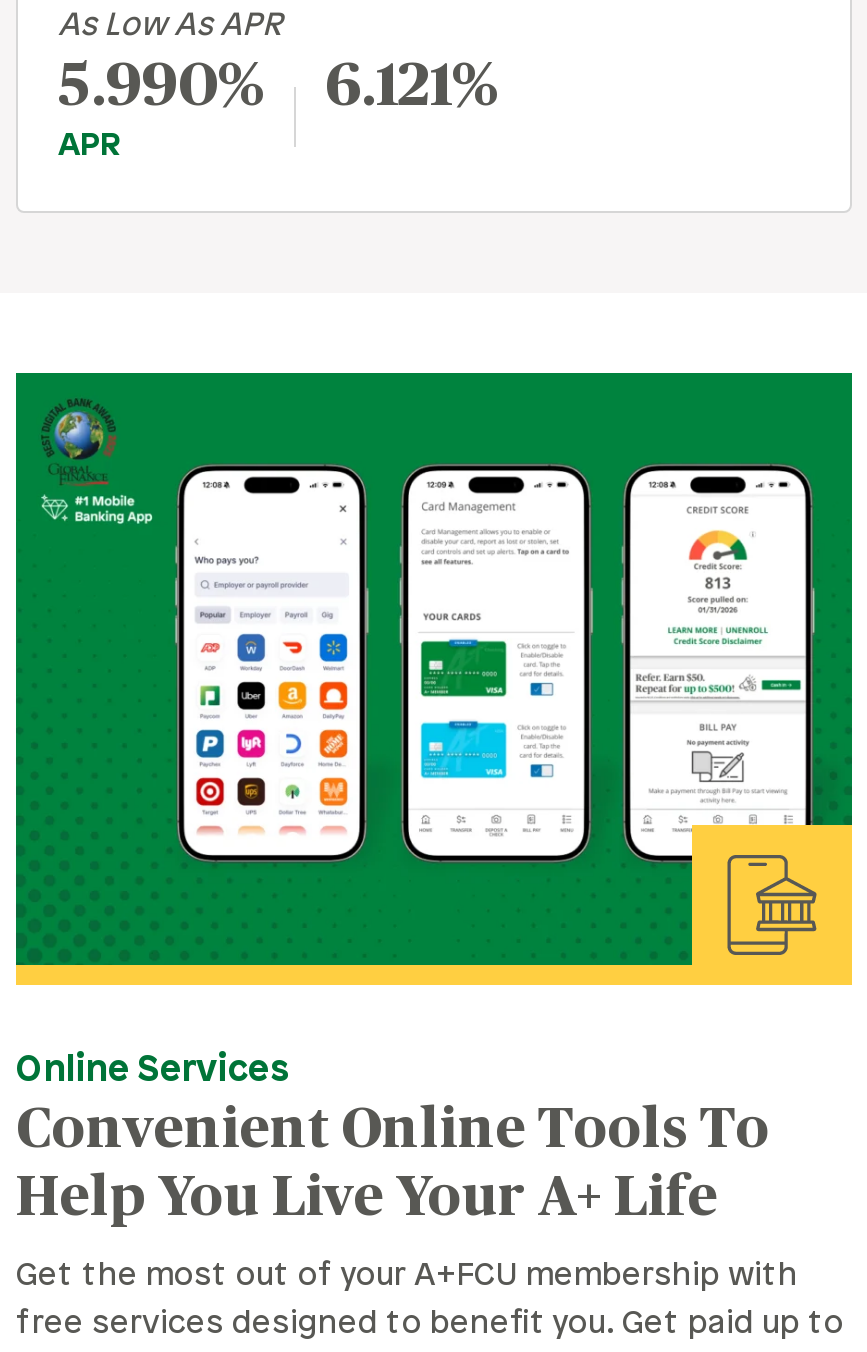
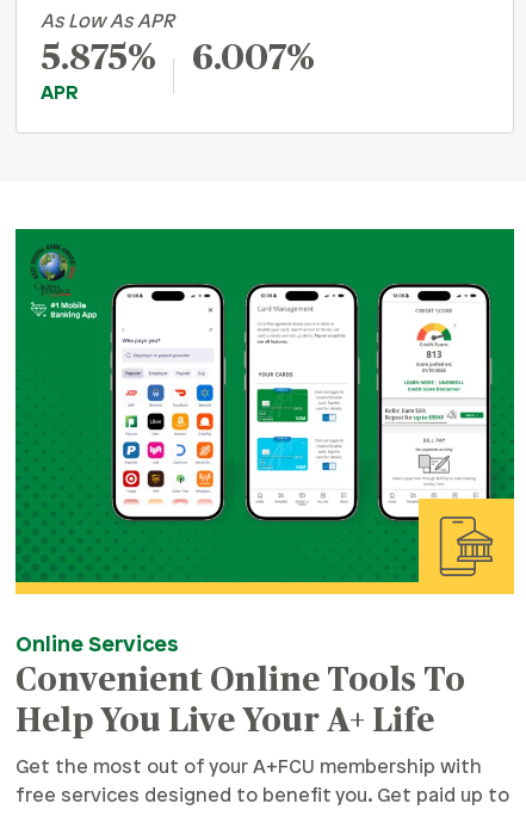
[58,57,266,117] 5.990% -> [41,41,156,77] 5.875%
[326,57,500,117] 6.121% -> [192,41,315,77] 6.007%

